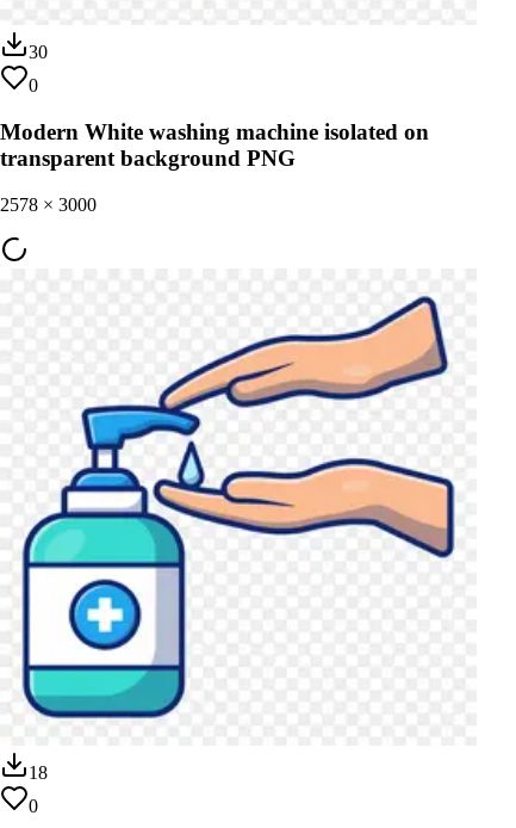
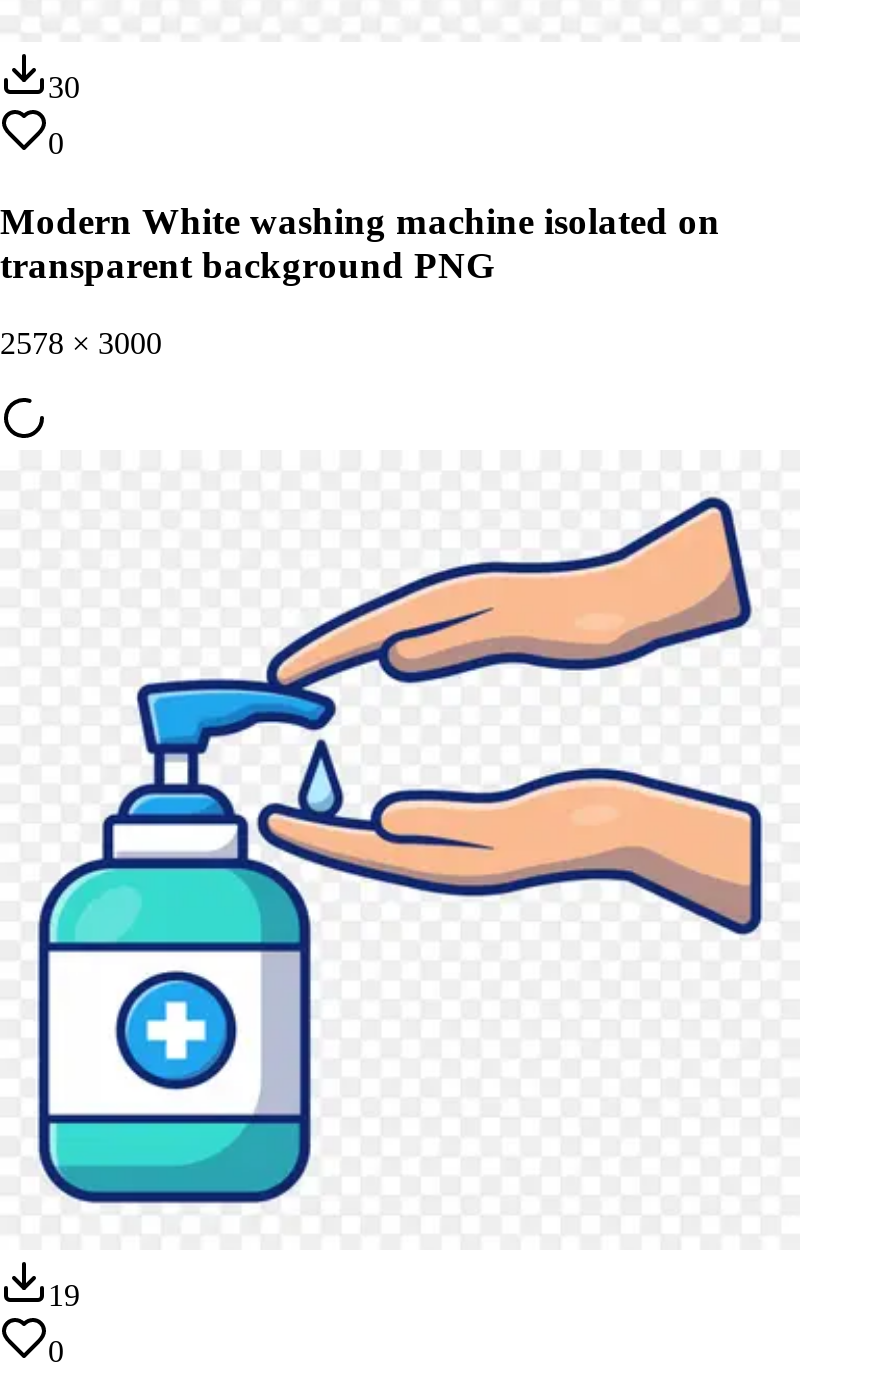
[29,762,48,782] 18 -> [48,1278,80,1312] 19

